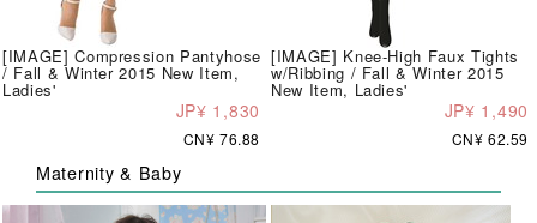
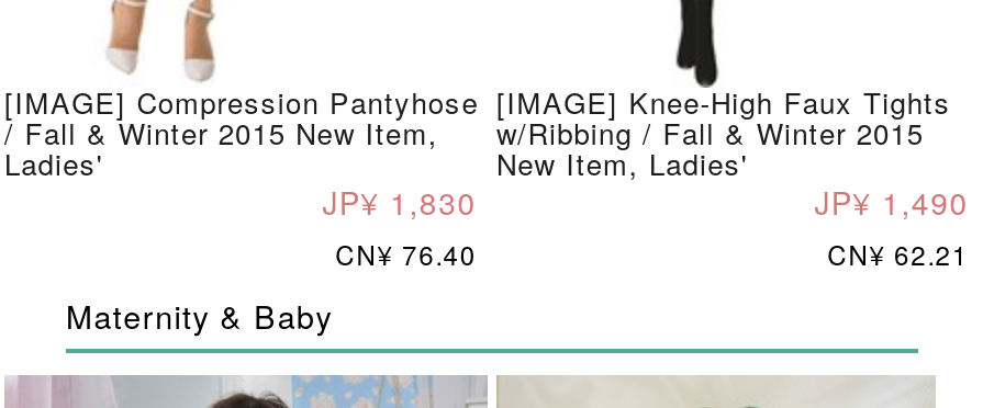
[183,129,260,149] CN¥ 76.88 -> [335,235,477,272] CN¥ 76.40
[451,129,529,149] CN¥ 62.59 -> [827,235,969,272] CN¥ 62.21

